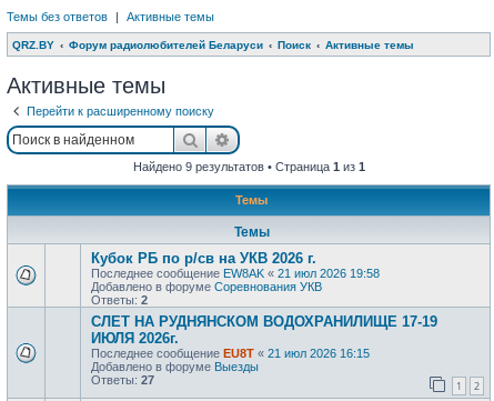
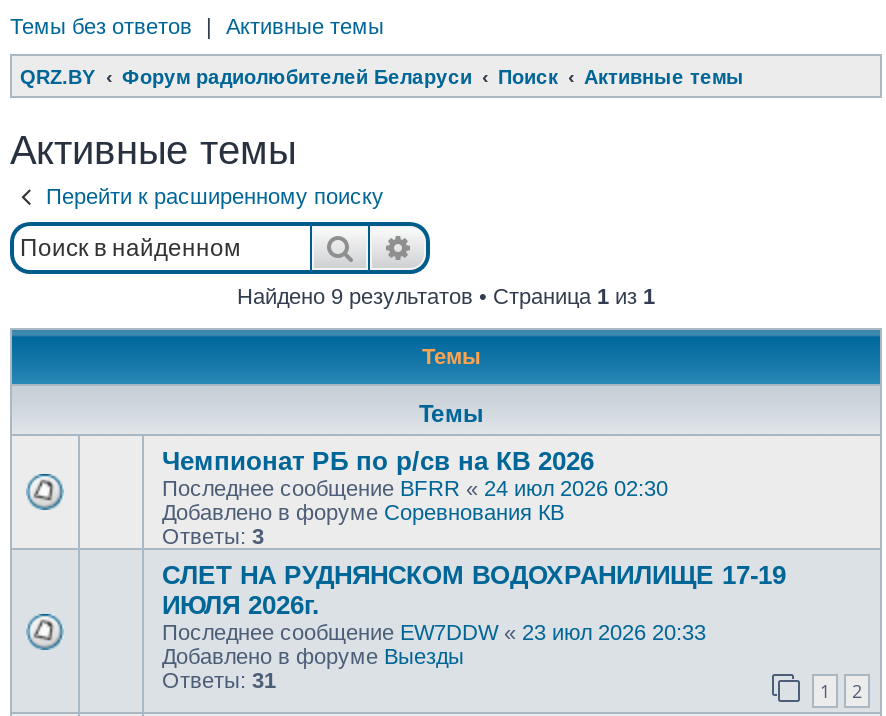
[91,249,380,306] Кубок РБ по р/св на УКВ 2026 г. | Последнее сообщение EW8AK «21 июл 2026 19:58 | Добавлено в форуме Соревнования УКВ | Ответы: 2 -> [162,445,668,547] Чемпионат РБ по р/св на КВ 2026 | Последнее сообщение BFRR «24 июл 2026 02:30 | Добавлено в форуме Соревнования КВ | Ответы: 3
[91,346,370,359] Последнее сообщение EU8T «21 июл 2026 16:15 -> [162,619,706,643] Последнее сообщение EW7DDW «23 июл 2026 20:33
[91,373,154,386] Ответы: 27 -> [162,667,276,691] Ответы: 31

